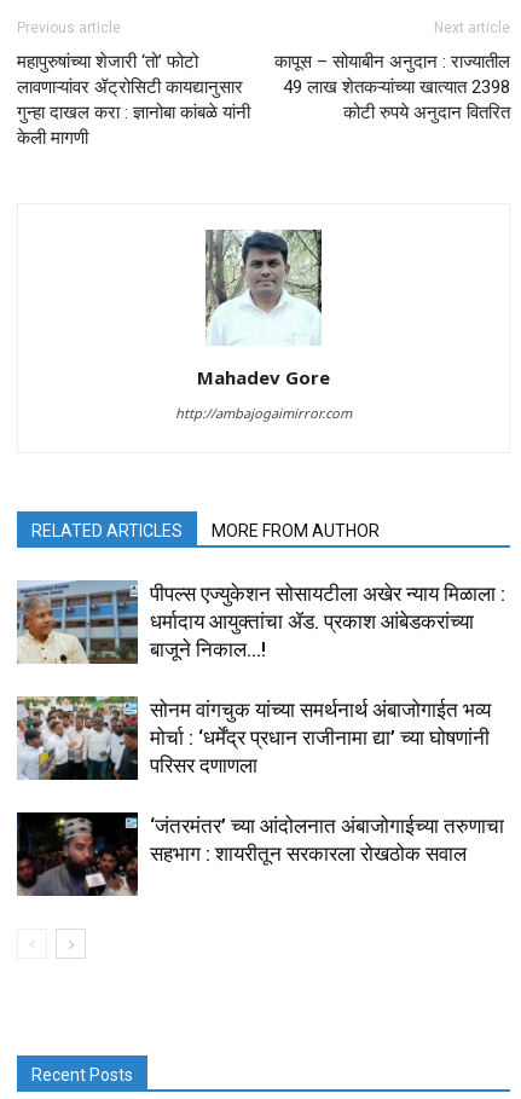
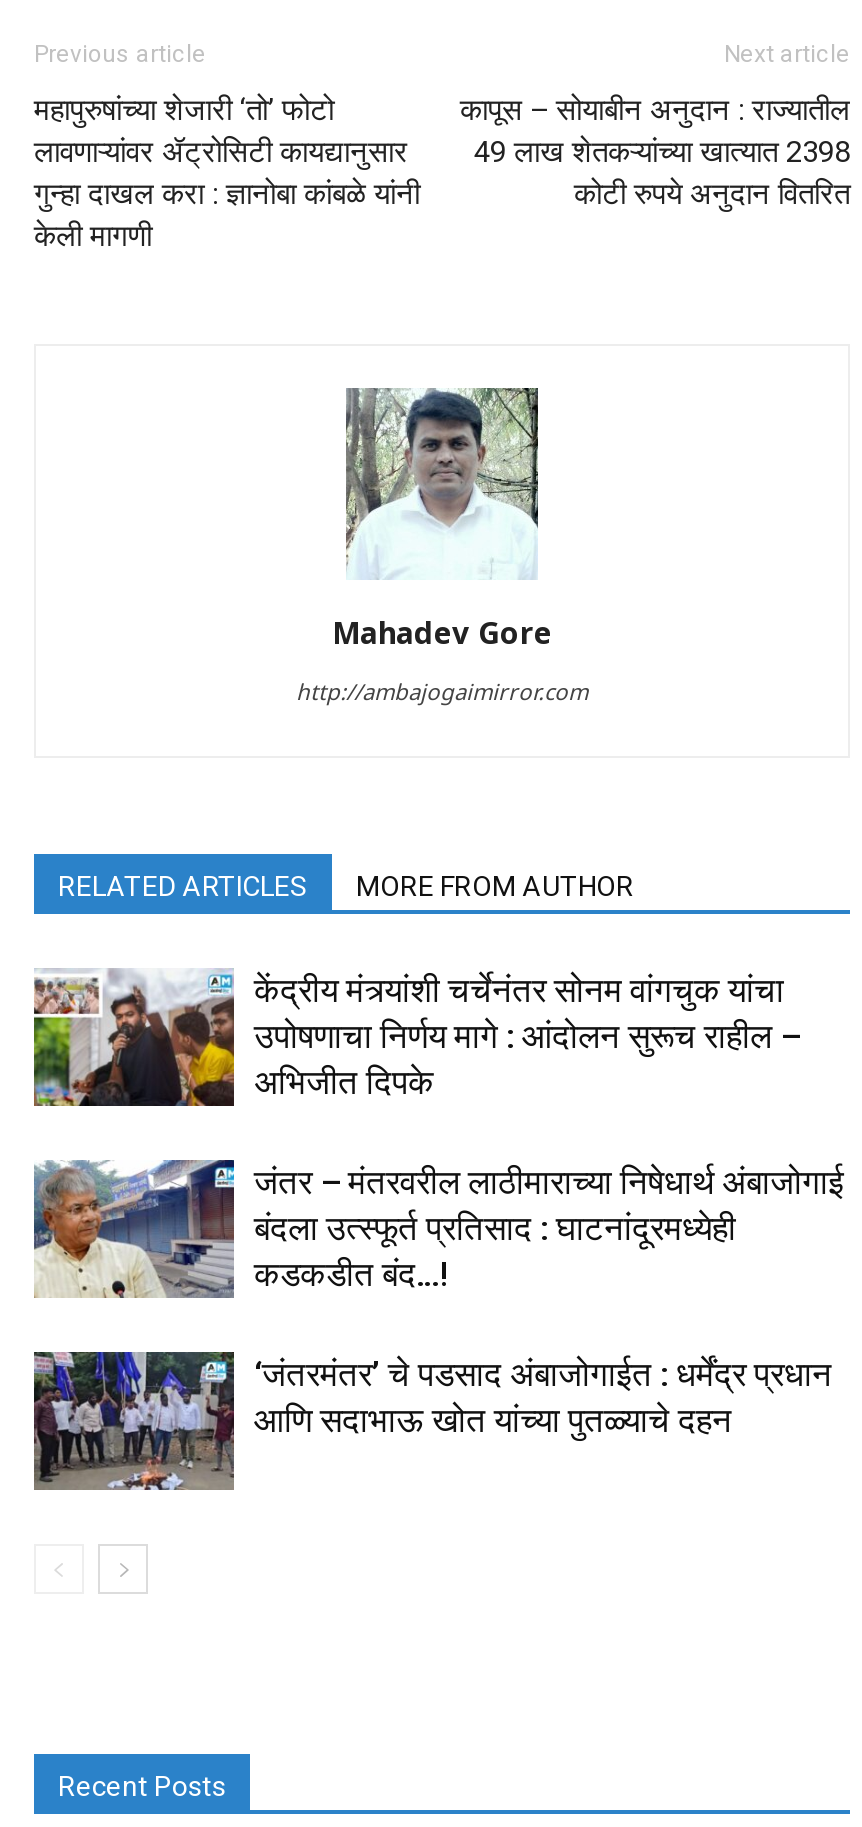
[16,580,505,664] [image] | पीपल्स एज्युकेशन सोसायटीला अखेर न्याय मिळाला : | धर्मादाय आयुक्तांचा ॲड. प्रकाश आंबेडकरांच्या | बाजूने निकाल…! -> [32,968,800,1108] [image] | केंद्रीय मंत्र्यांशी चर्चेनंतर सोनम वांगचुक यांचा | उपोषणाचा निर्णय मागे : आंदोलन सुरूच राहील – | अभिजीत दिपके
[17,695,491,781] [image] | सोनम वांगचुक यांच्या समर्थनार्थ अंबाजोगाईत भव्य | मोर्चा : ‘धर्मेंद्र प्रधान राजीनामा द्या’ च्या घोषणांनी | परिसर दणाणला -> [32,1160,844,1300] [image] | जंतर – मंतरवरील लाठीमाराच्या निषेधार्थ अंबाजोगाई | बंदला उत्स्फूर्त प्रतिसाद : घाटनांदूरमध्येही | कडकडीत बंद…!
[17,811,504,896] [image] | ‘जंतरमंतर’ च्या आंदोलनात अंबाजोगाईच्या तरुणाचा | सहभाग : शायरीतून सरकारला रोखठोक सवाल -> [32,1350,832,1492] [image] | ‘जंतरमंतर’ चे पडसाद अंबाजोगाईत : धर्मेंद्र प्रधान | आणि सदाभाऊ खोत यांच्या पुतळ्याचे दहन

